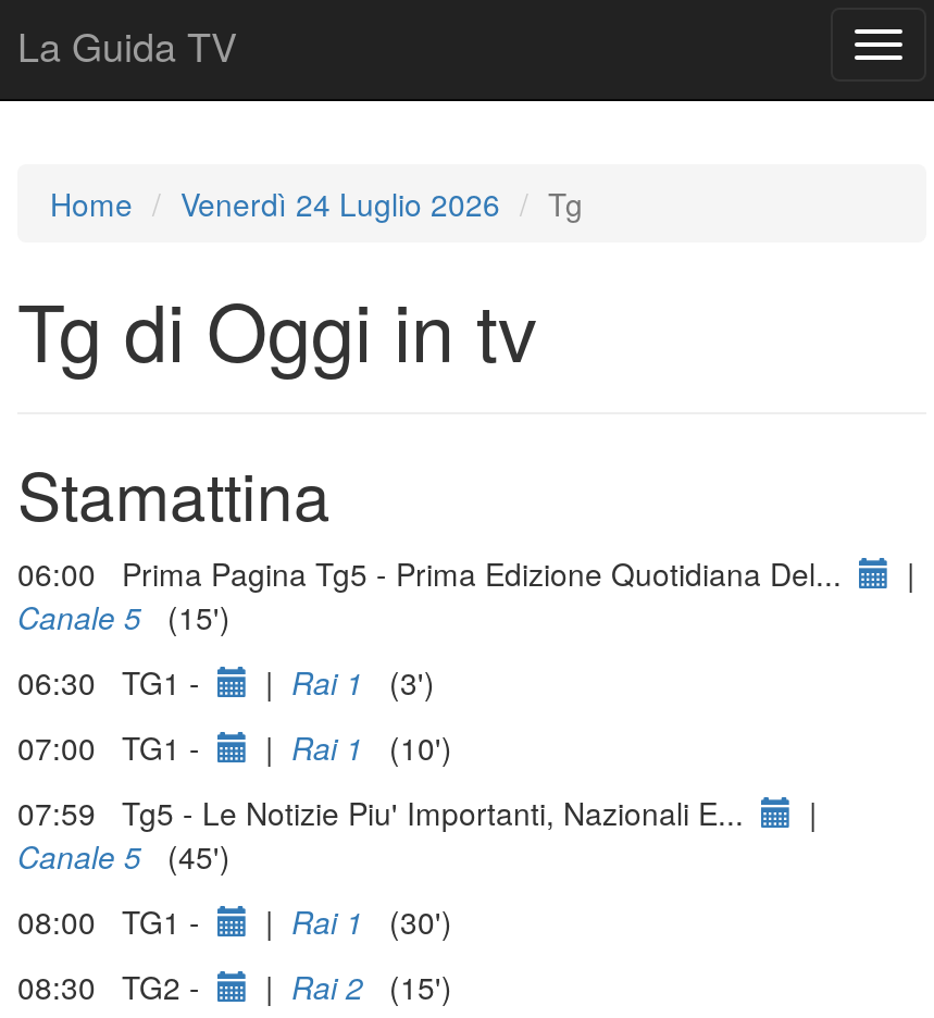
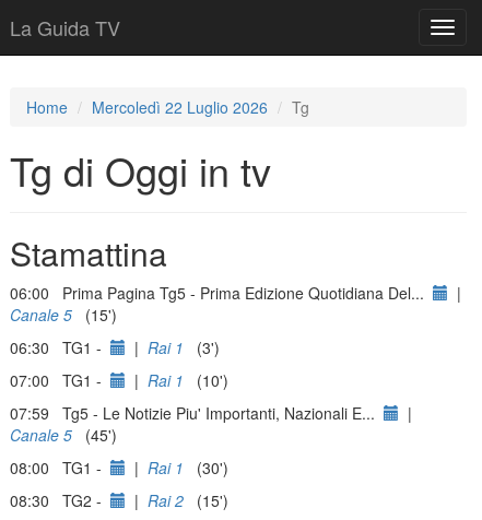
[180,182,500,225] Venerdì 24 Luglio 2026 -> [92,96,268,118] Mercoledì 22 Luglio 2026

